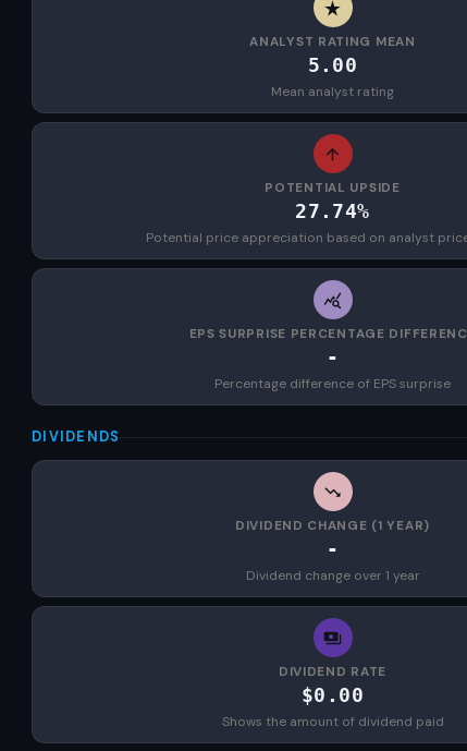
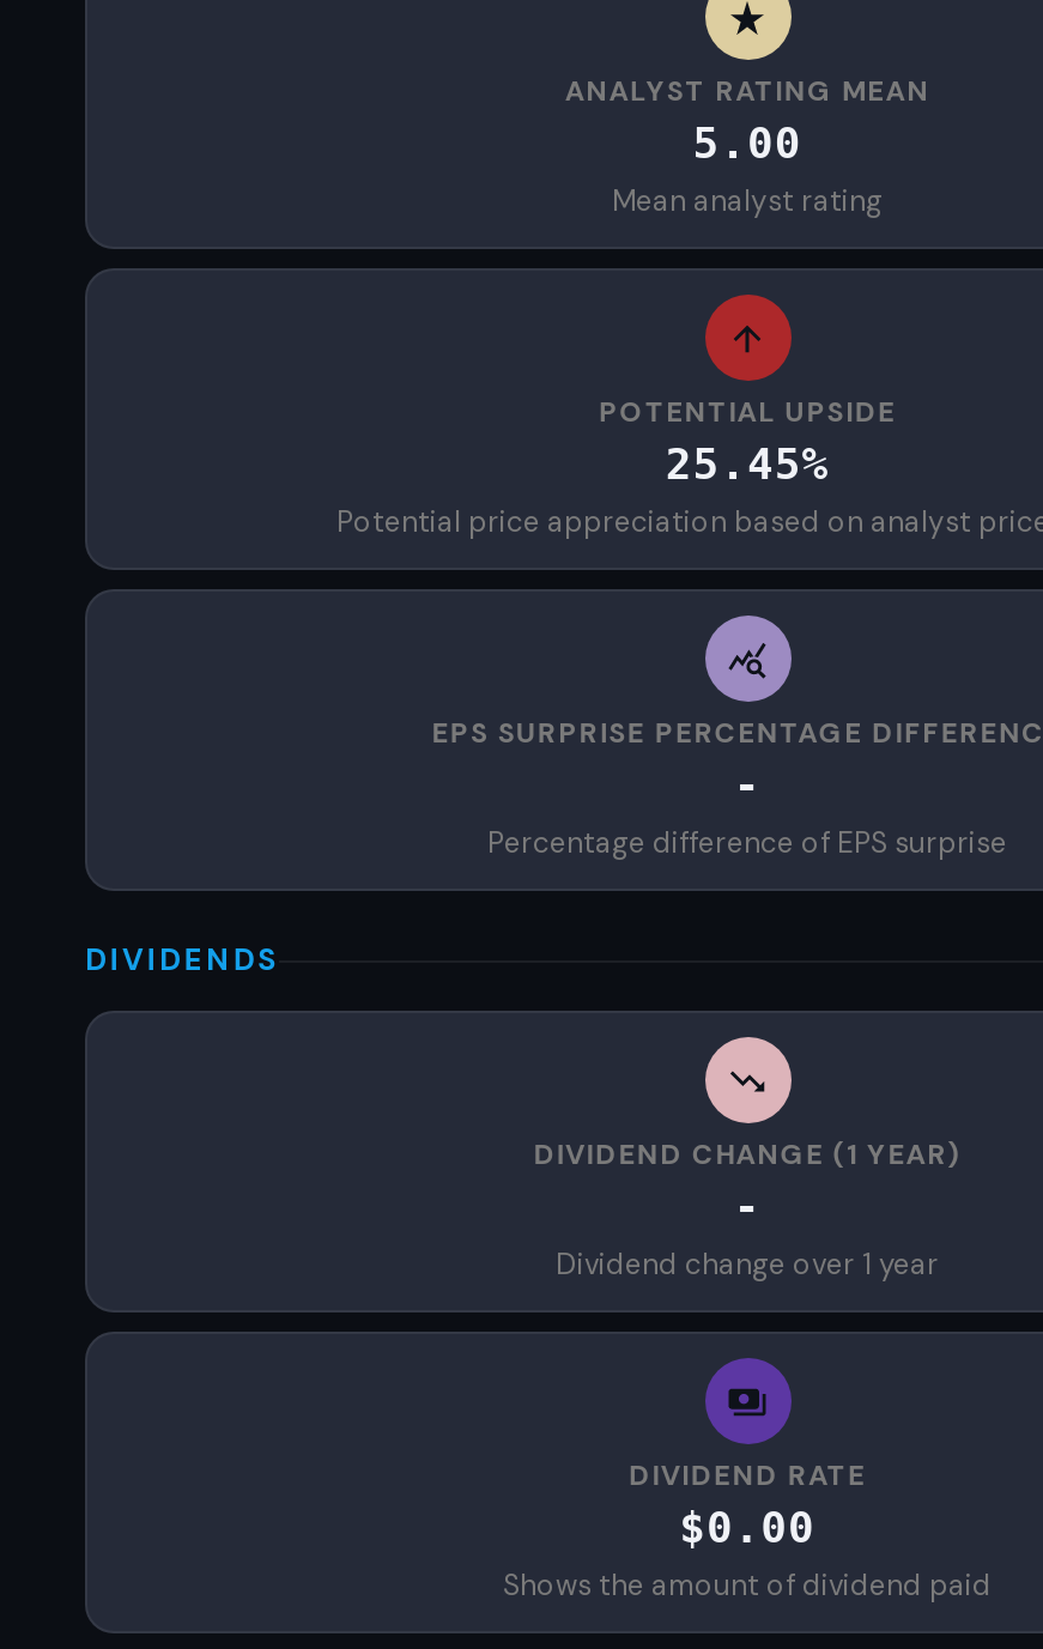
[295,199,370,222] 27.74% -> [666,438,829,489] 25.45%

